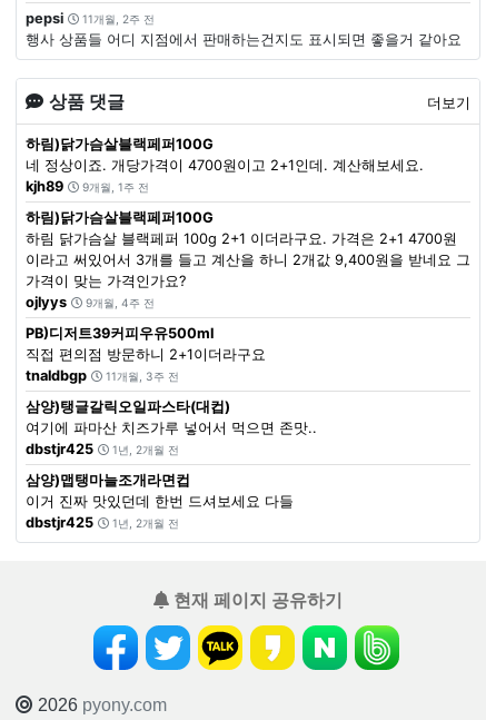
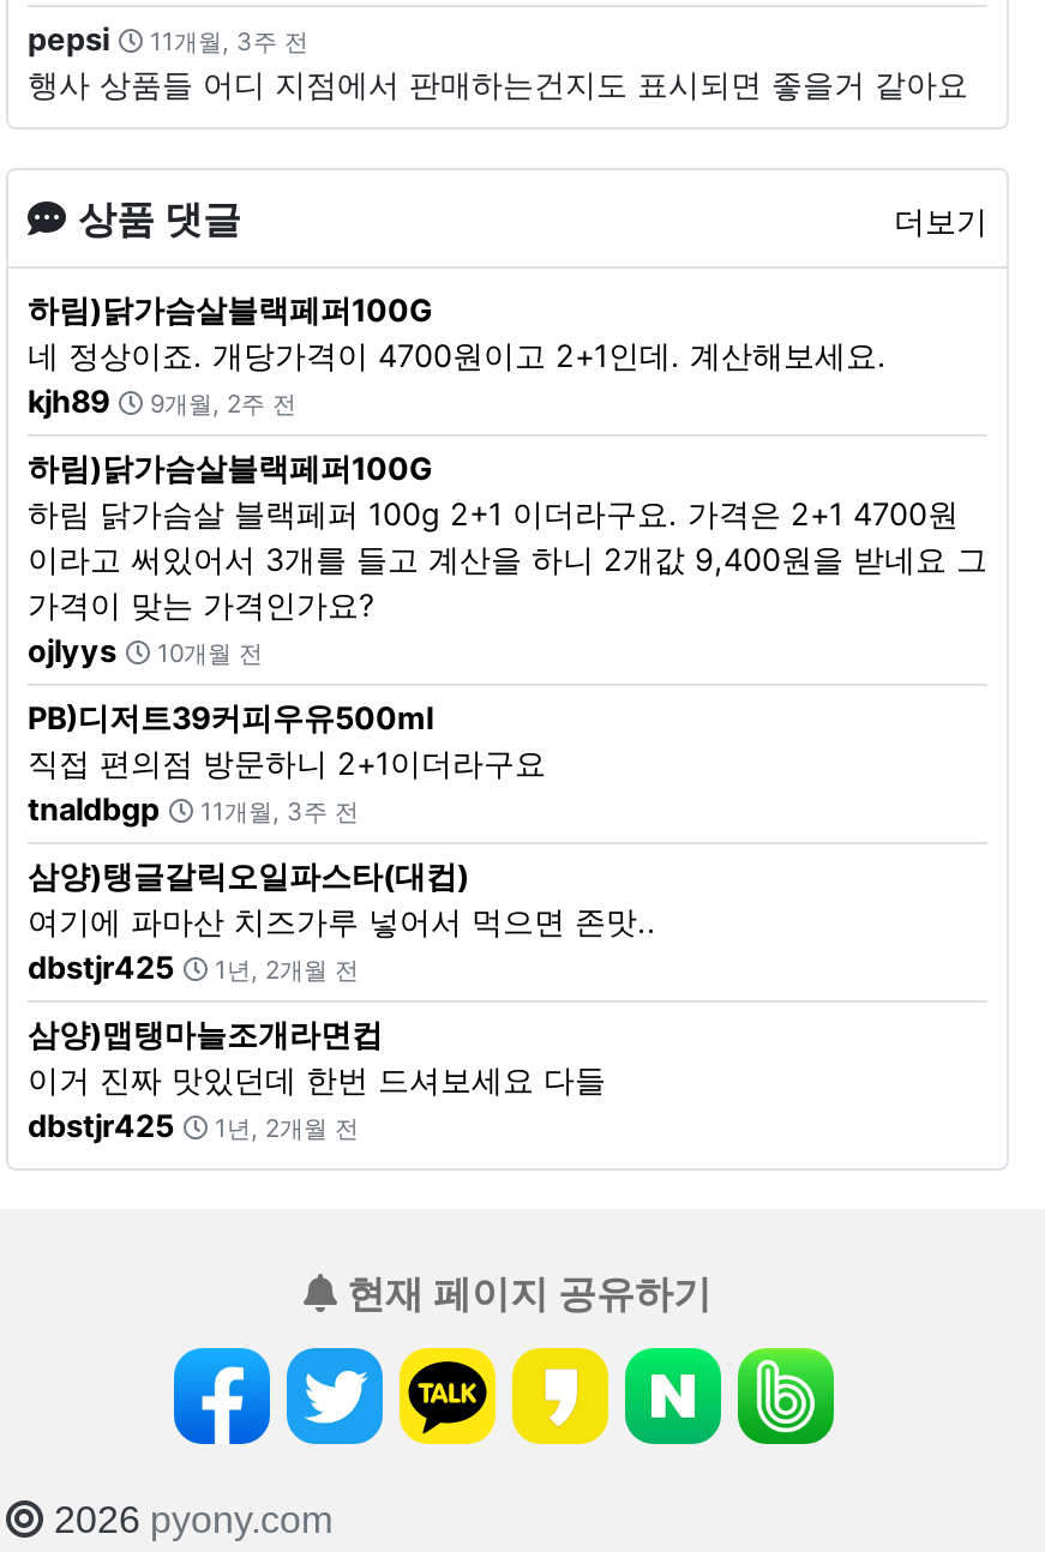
[26,10,155,27] pepsi 11개월, 2주 전 -> [28,22,308,58] pepsi 11개월, 3주 전
[26,178,149,195] kjh89 9개월, 1주 전 -> [28,384,296,420] kjh89 9개월, 2주 전
[26,294,155,310] ojlyys 9개월, 4주 전 -> [28,633,263,669] ojlyys 10개월 전

